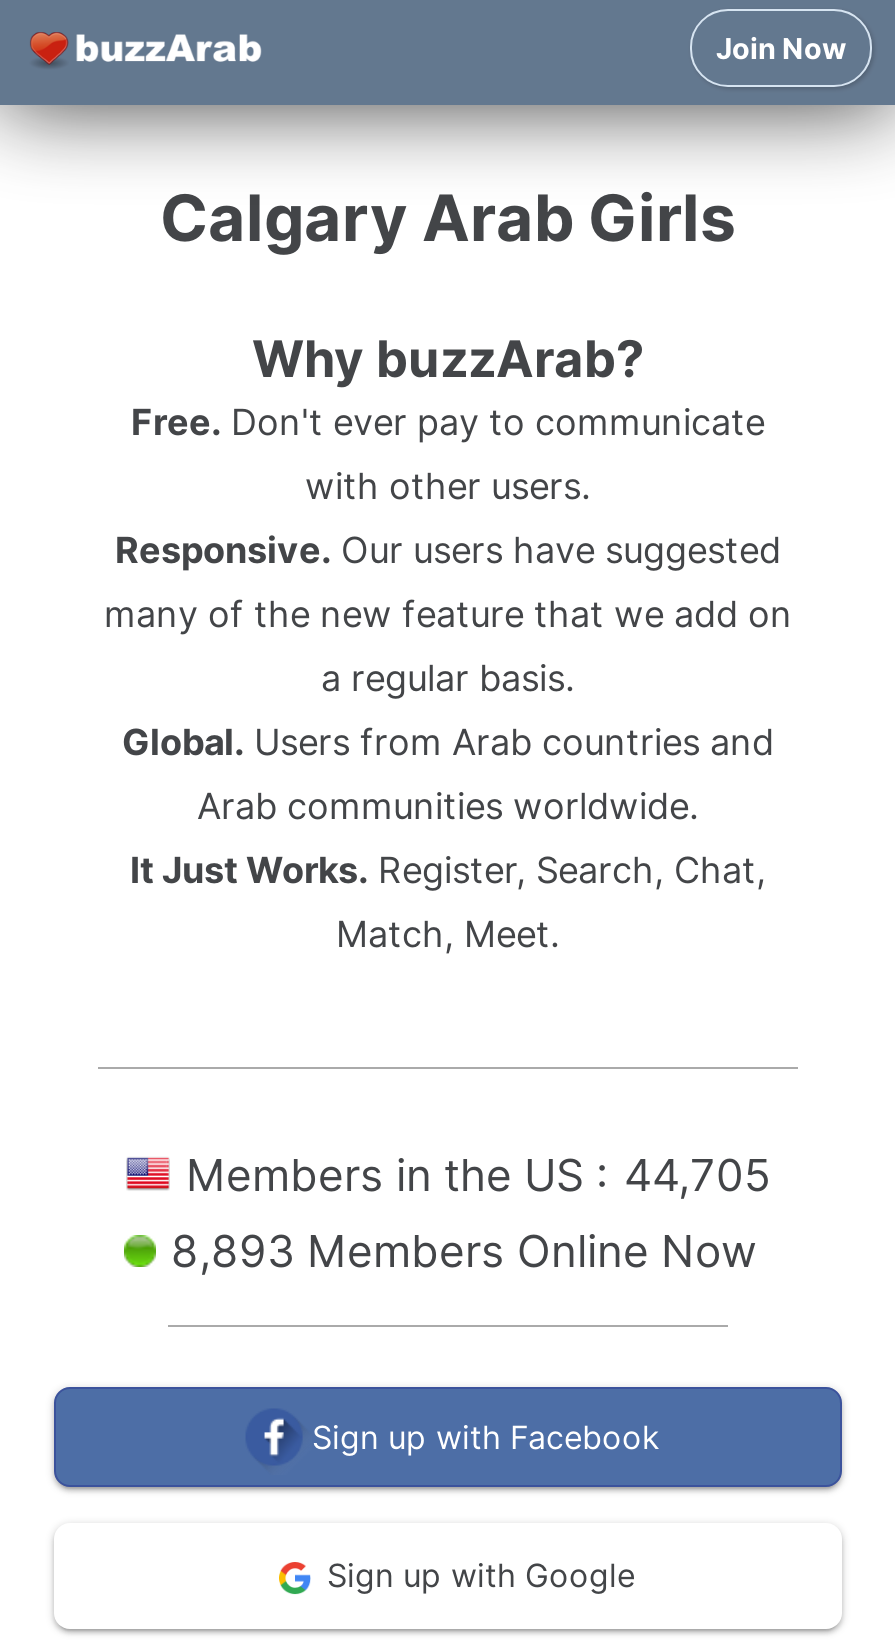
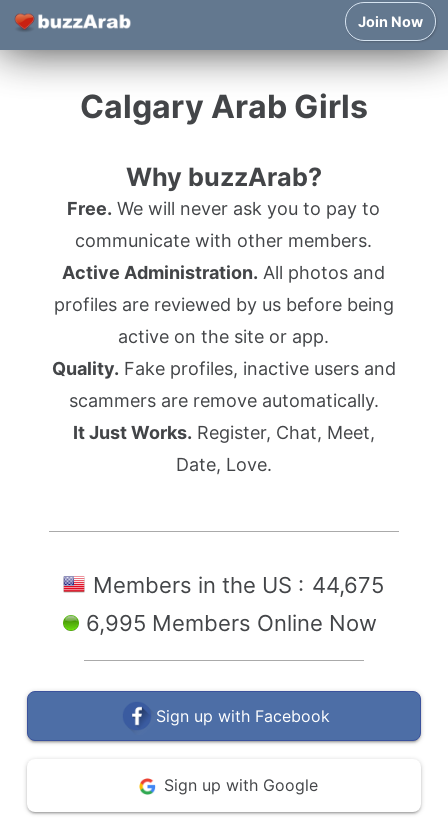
[131,401,765,443] Free. Don't ever pay to communicate -> [67,198,380,219] Free. We will never ask you to pay to
[305,465,591,507] with other users. -> [75,230,372,251] communicate with other members.
[115,529,781,571] Responsive. Our users have suggested -> [62,262,385,283] Active Administration. All photos and
[104,593,792,635] many of the new feature that we add on -> [54,294,394,315] profiles are reviewed by us before being
[321,657,575,699] a regular basis. -> [118,326,329,347] active on the site or app.
[122,721,774,763] Global. Users from Arab countries and -> [52,358,396,379] Quality. Fake profiles, inactive users and
[197,785,699,827] Arab communities worldwide. -> [69,390,379,411] scammers are remove automatically.
[130,849,766,891] It Just Works. Register, Search, Chat, -> [73,422,375,443] It Just Works. Register, Chat, Meet,
[336,913,560,955] Match, Meet. -> [176,454,272,475] Date, Love.
[186,1149,770,1201] Members in the US : 44,705 -> [93,572,384,598] Members in the US : 44,675
[171,1225,757,1277] 8,893 Members Online Now -> [86,610,377,636] 6,995 Members Online Now

